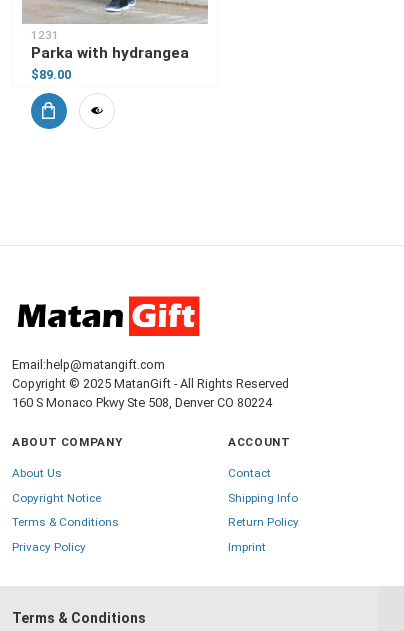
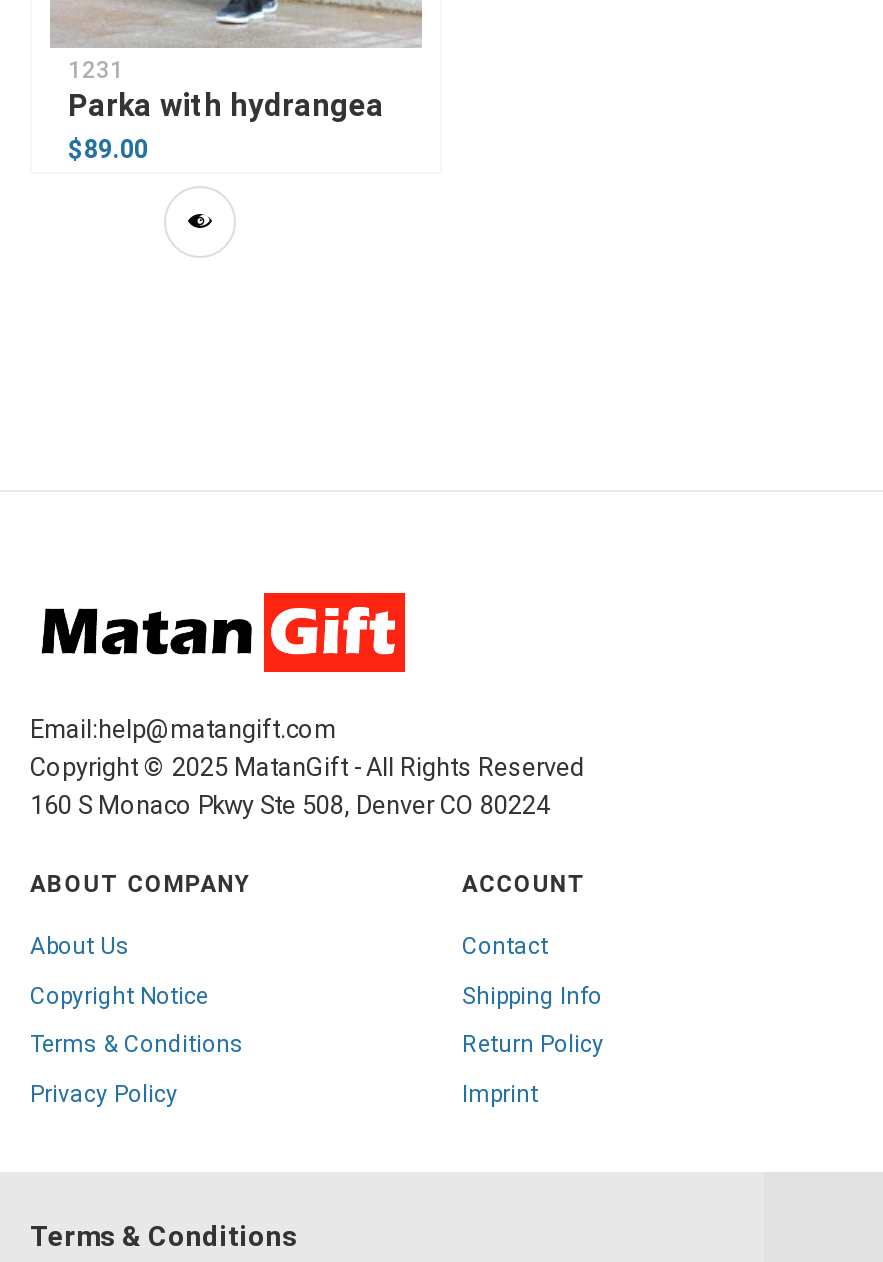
[30,92,68,130] [image] -> none

